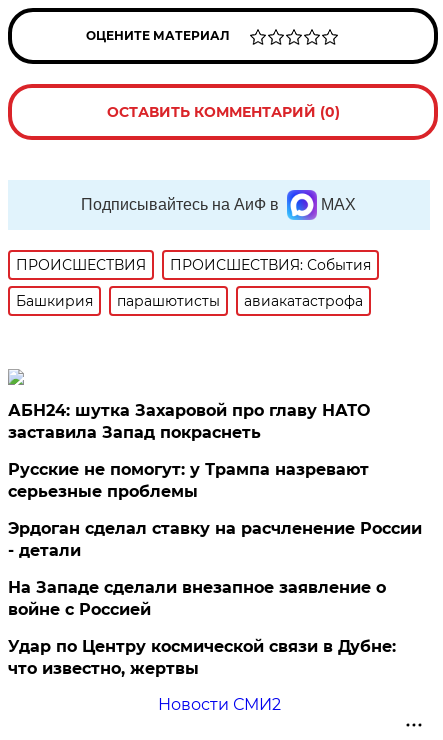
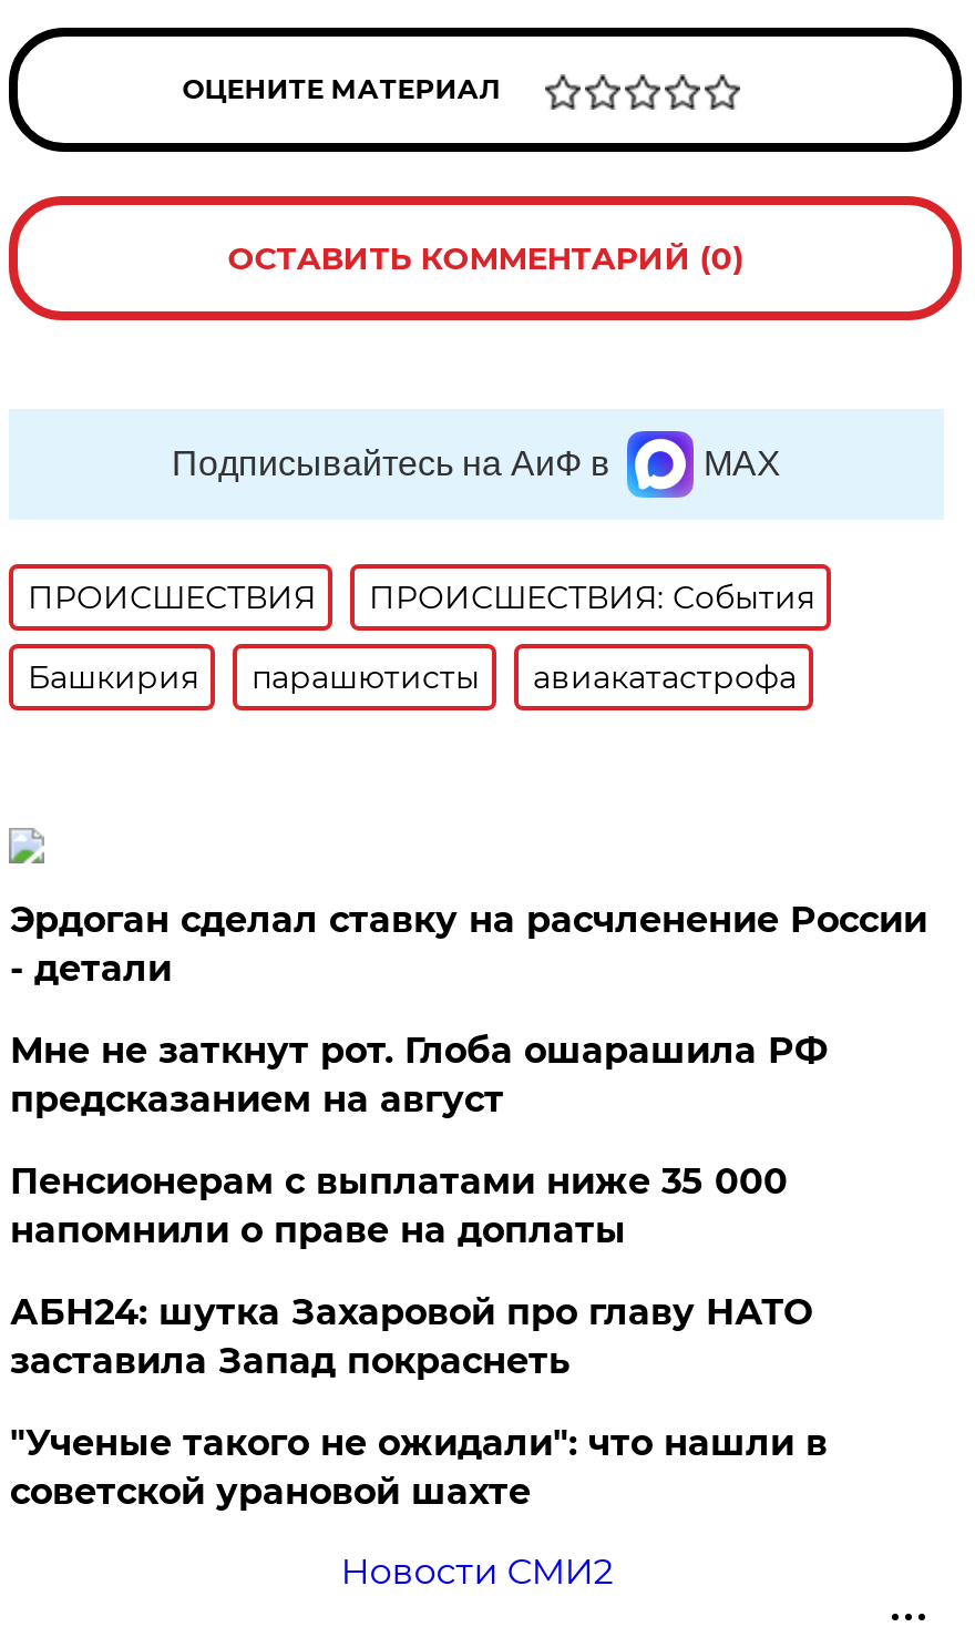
none -> [10,1030,827,1251] Мне не заткнут рот. Глоба ошарашила РФ | предсказанием на август | Пенсионерам с выплатами ниже 35 000 | напомнили о праве на доплаты
moved [8,401,370,442] -> [10,1291,812,1382]: АБН24: шутка Захаровой про главу НАТО | заставила Запад покраснеть
[8,460,396,678] Русские не помогут: у Трампа назревают | серьезные проблемы | На Западе сделали внезапное заявление о | войне с Россией | Удар по Центру космической связи в Дубне: | что известно, жертвы -> [10,1422,827,1513] "Ученые такого не ожидали": что нашли в | советской урановой шахте
moved [8,519,422,560] -> [10,899,927,990]: Эрдоган сделал ставку на расчленение России | - детали

